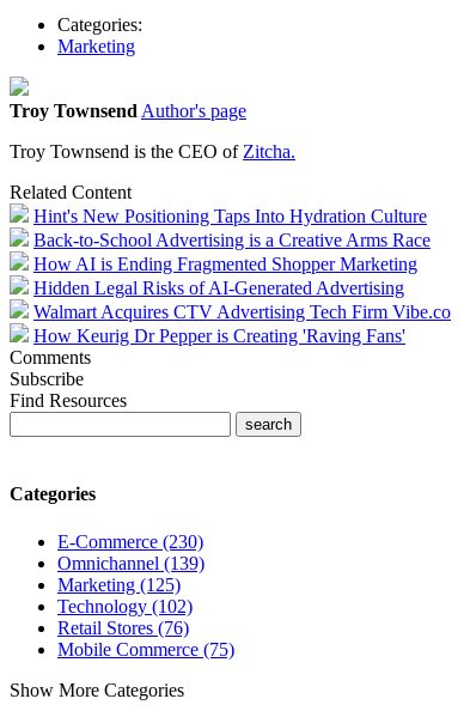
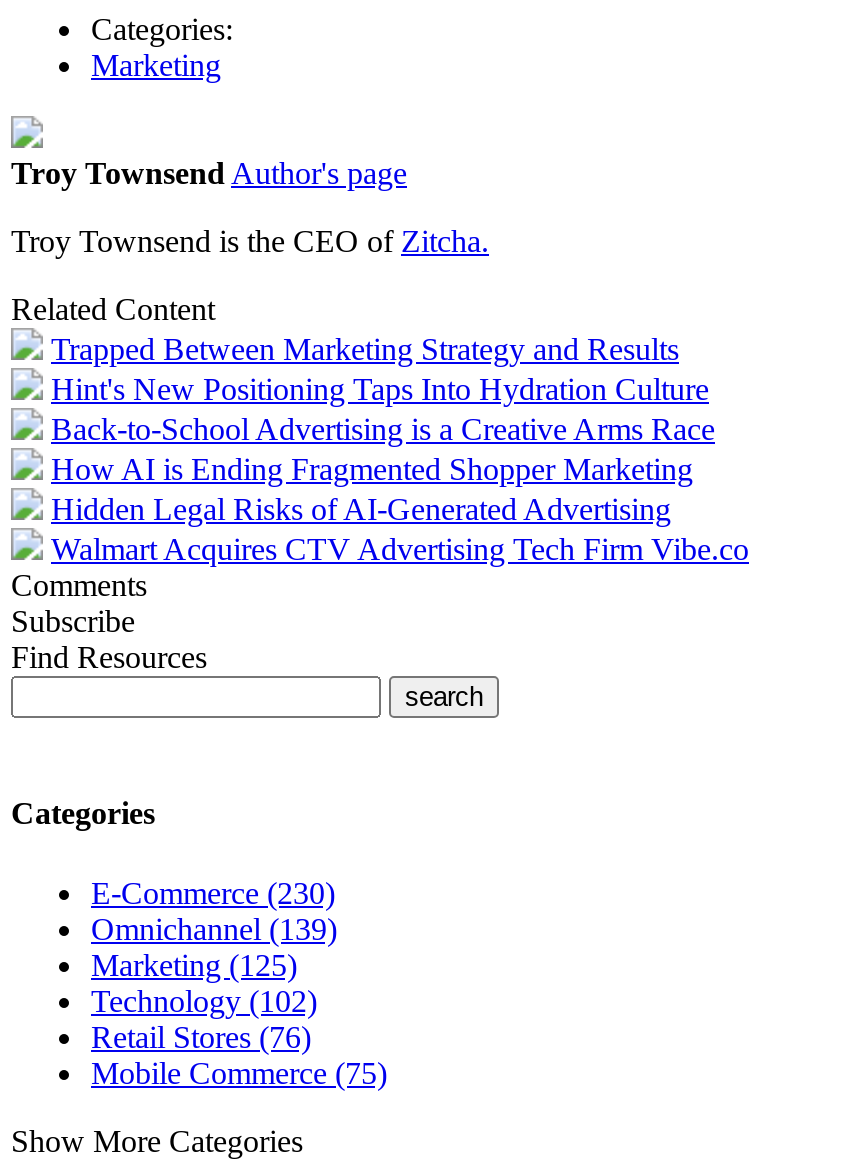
none -> [51,332,679,366] Trapped Between Marketing Strategy and Results
moved [33,206,451,322] -> [51,372,749,566]: Hint's New Positioning Taps Into Hydration Culture | Back-to-School Advertising is a Creative Arms Race | How AI is Ending Fragmented Shopper Marketing | Hidden Legal Risks of AI-Generated Advertising | Walmart Acquires CTV Advertising Tech Firm Vibe.co
[33,326,405,346] How Keurig Dr Pepper is Creating 'Raving Fans' -> none

